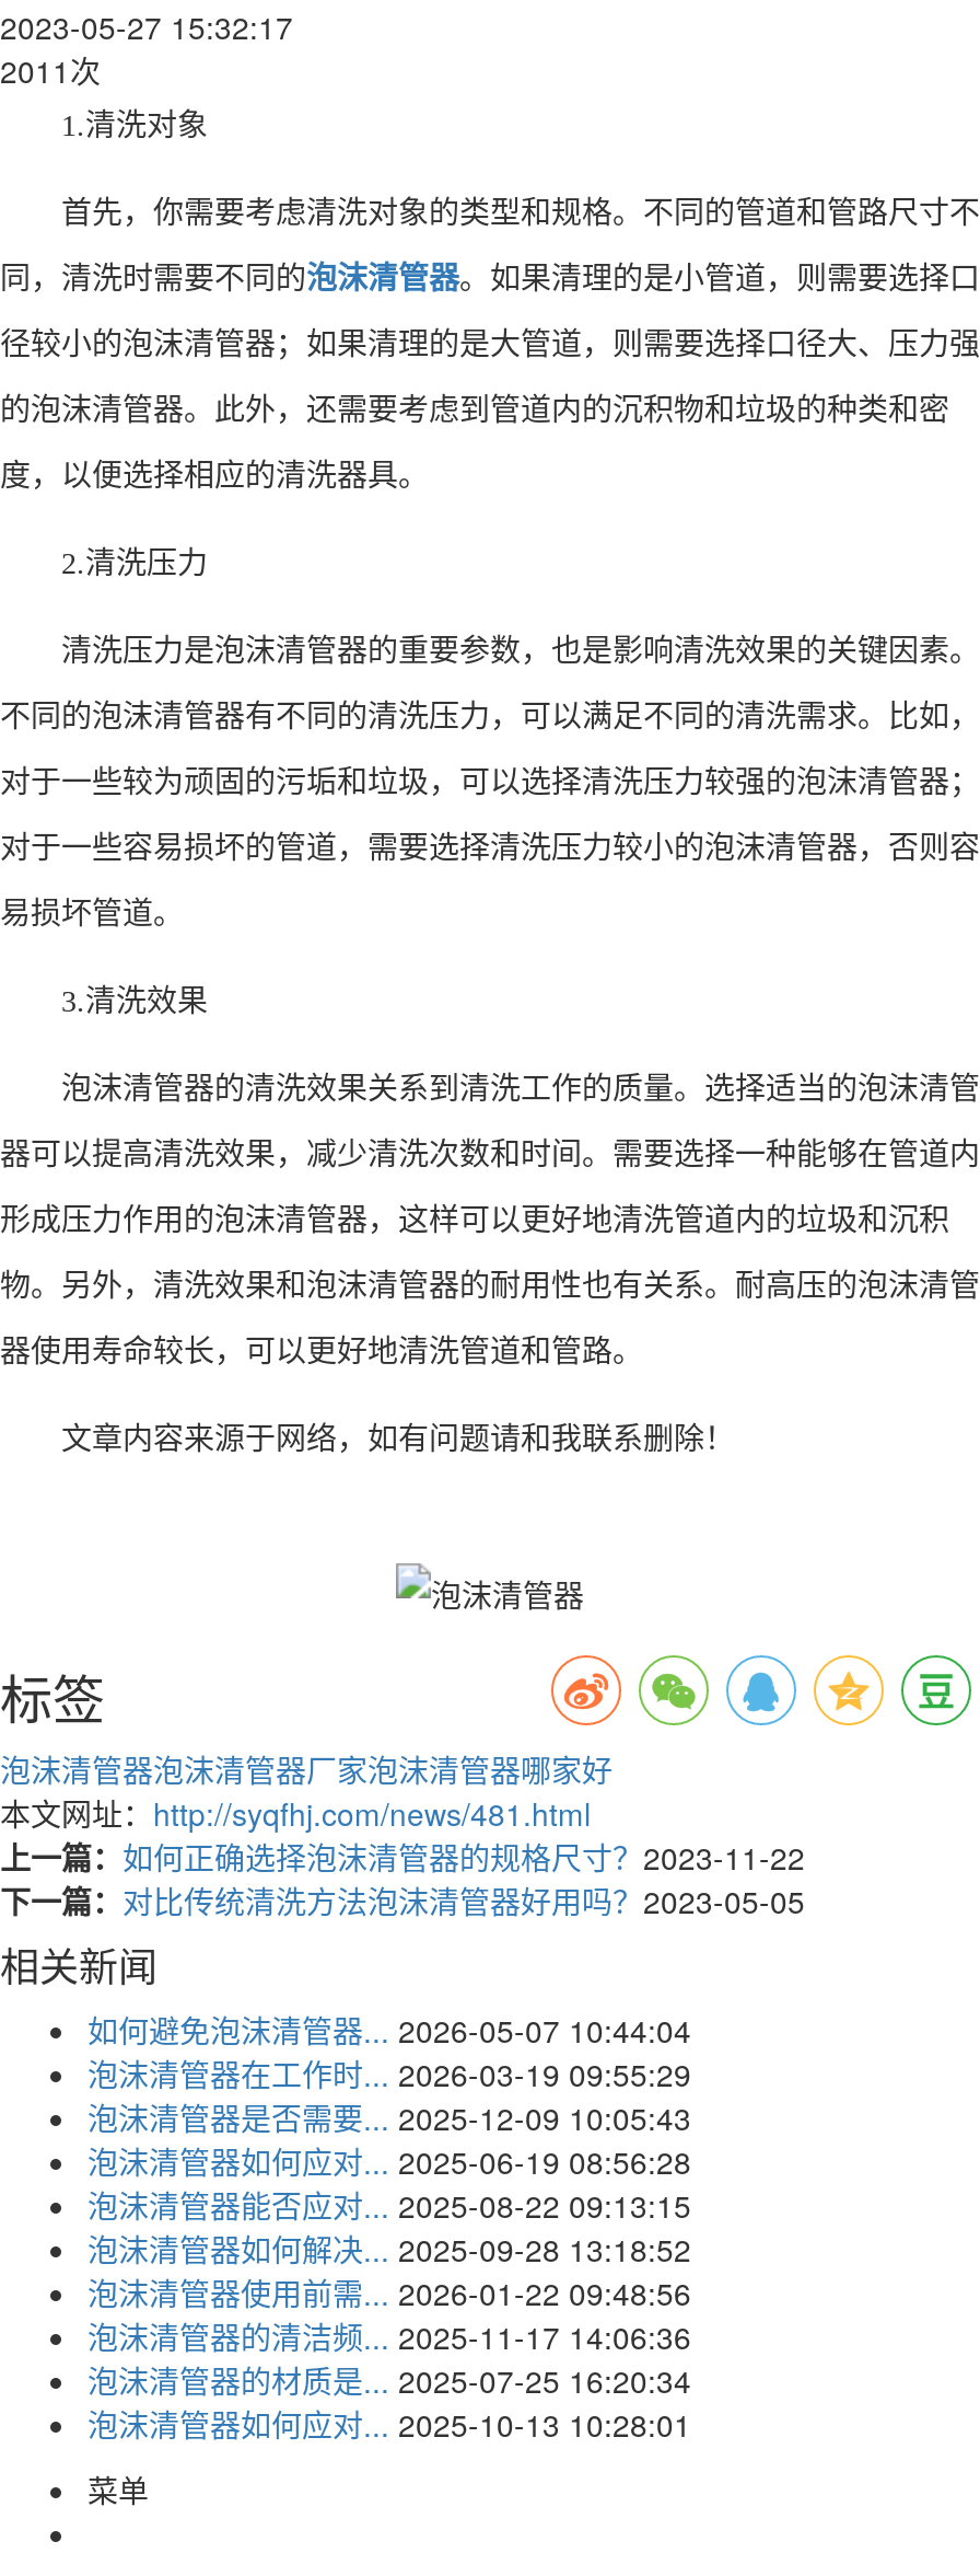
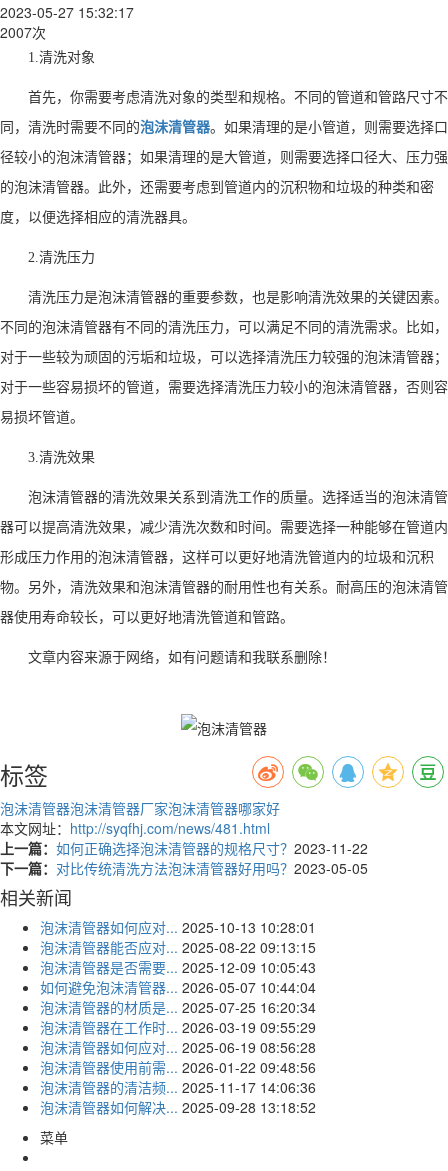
[0,48,101,91] 2011次 -> [0,22,46,42] 2007次
moved [87,2008,691,2139] -> [40,957,316,997]: 泡沫清管器是否需要... 2025-12-09 10:05:43 | 如何避免泡沫清管器... 2026-05-07 10:44:04
moved [87,2052,691,2183] -> [40,1017,316,1057]: 泡沫清管器在工作时... 2026-03-19 09:55:29 | 泡沫清管器如何应对... 2025-06-19 08:56:28
moved [87,2183,691,2227] -> [40,937,316,957]: 泡沫清管器能否应对... 2025-08-22 09:13:15
moved [87,2227,691,2271] -> [40,1097,316,1117]: 泡沫清管器如何解决... 2025-09-28 13:18:52
moved [87,2271,691,2358] -> [40,1057,316,1097]: 泡沫清管器使用前需... 2026-01-22 09:48:56 | 泡沫清管器的清洁频... 2025-11-17 14:06:36
moved [87,2358,691,2402] -> [40,997,316,1017]: 泡沫清管器的材质是... 2025-07-25 16:20:34
moved [87,2402,691,2446] -> [40,917,316,937]: 泡沫清管器如何应对... 2025-10-13 10:28:01

